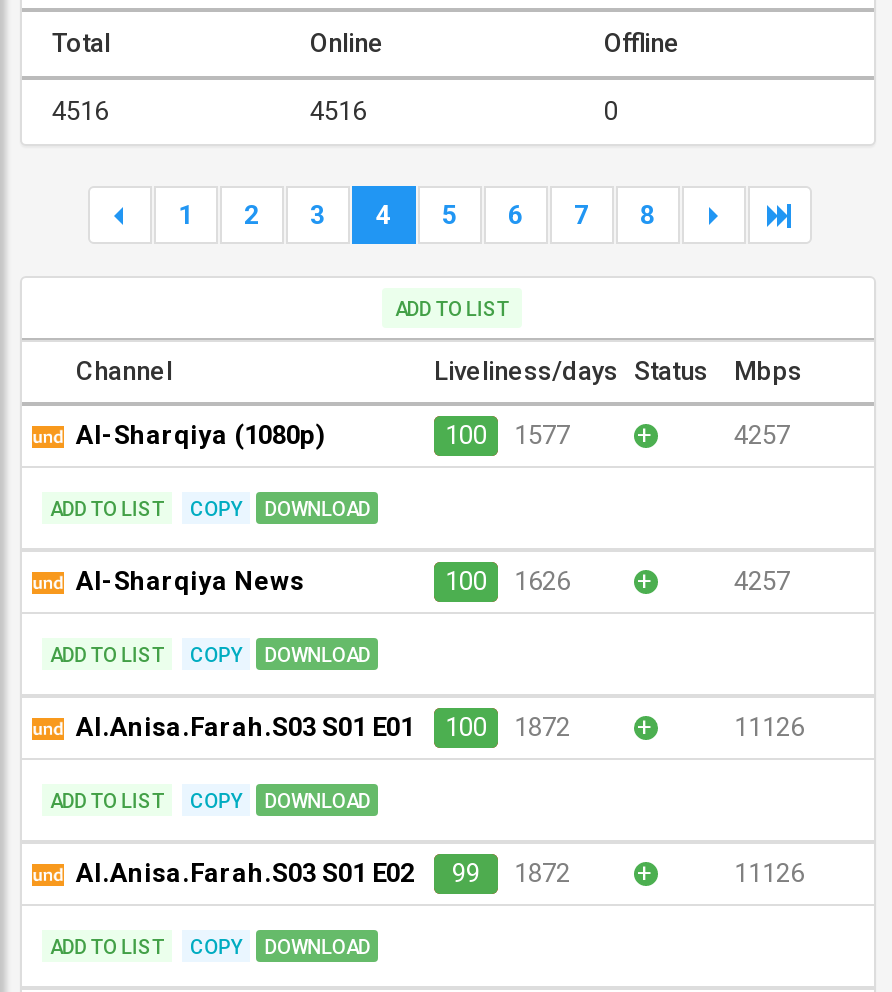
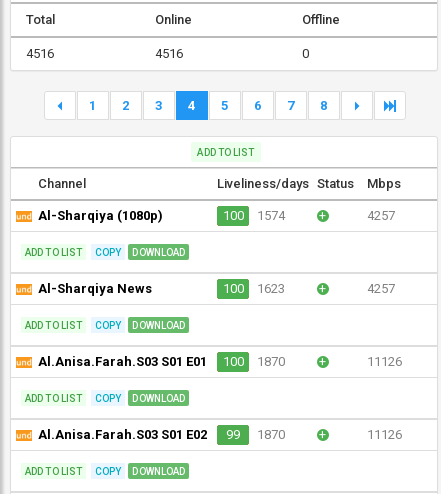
[445,420,570,450] 100 1577 -> [222,208,285,223] 100 1574
[445,566,570,596] 100 1626 -> [222,281,285,296] 100 1623
[76,712,570,742] Al.Anisa.Farah.S03 S01 E01 100 1872 -> [38,354,285,369] Al.Anisa.Farah.S03 S01 E01 100 1870
[76,858,570,888] Al.Anisa.Farah.S03 S01 E02 99 1872 -> [38,427,285,442] Al.Anisa.Farah.S03 S01 E02 99 1870

